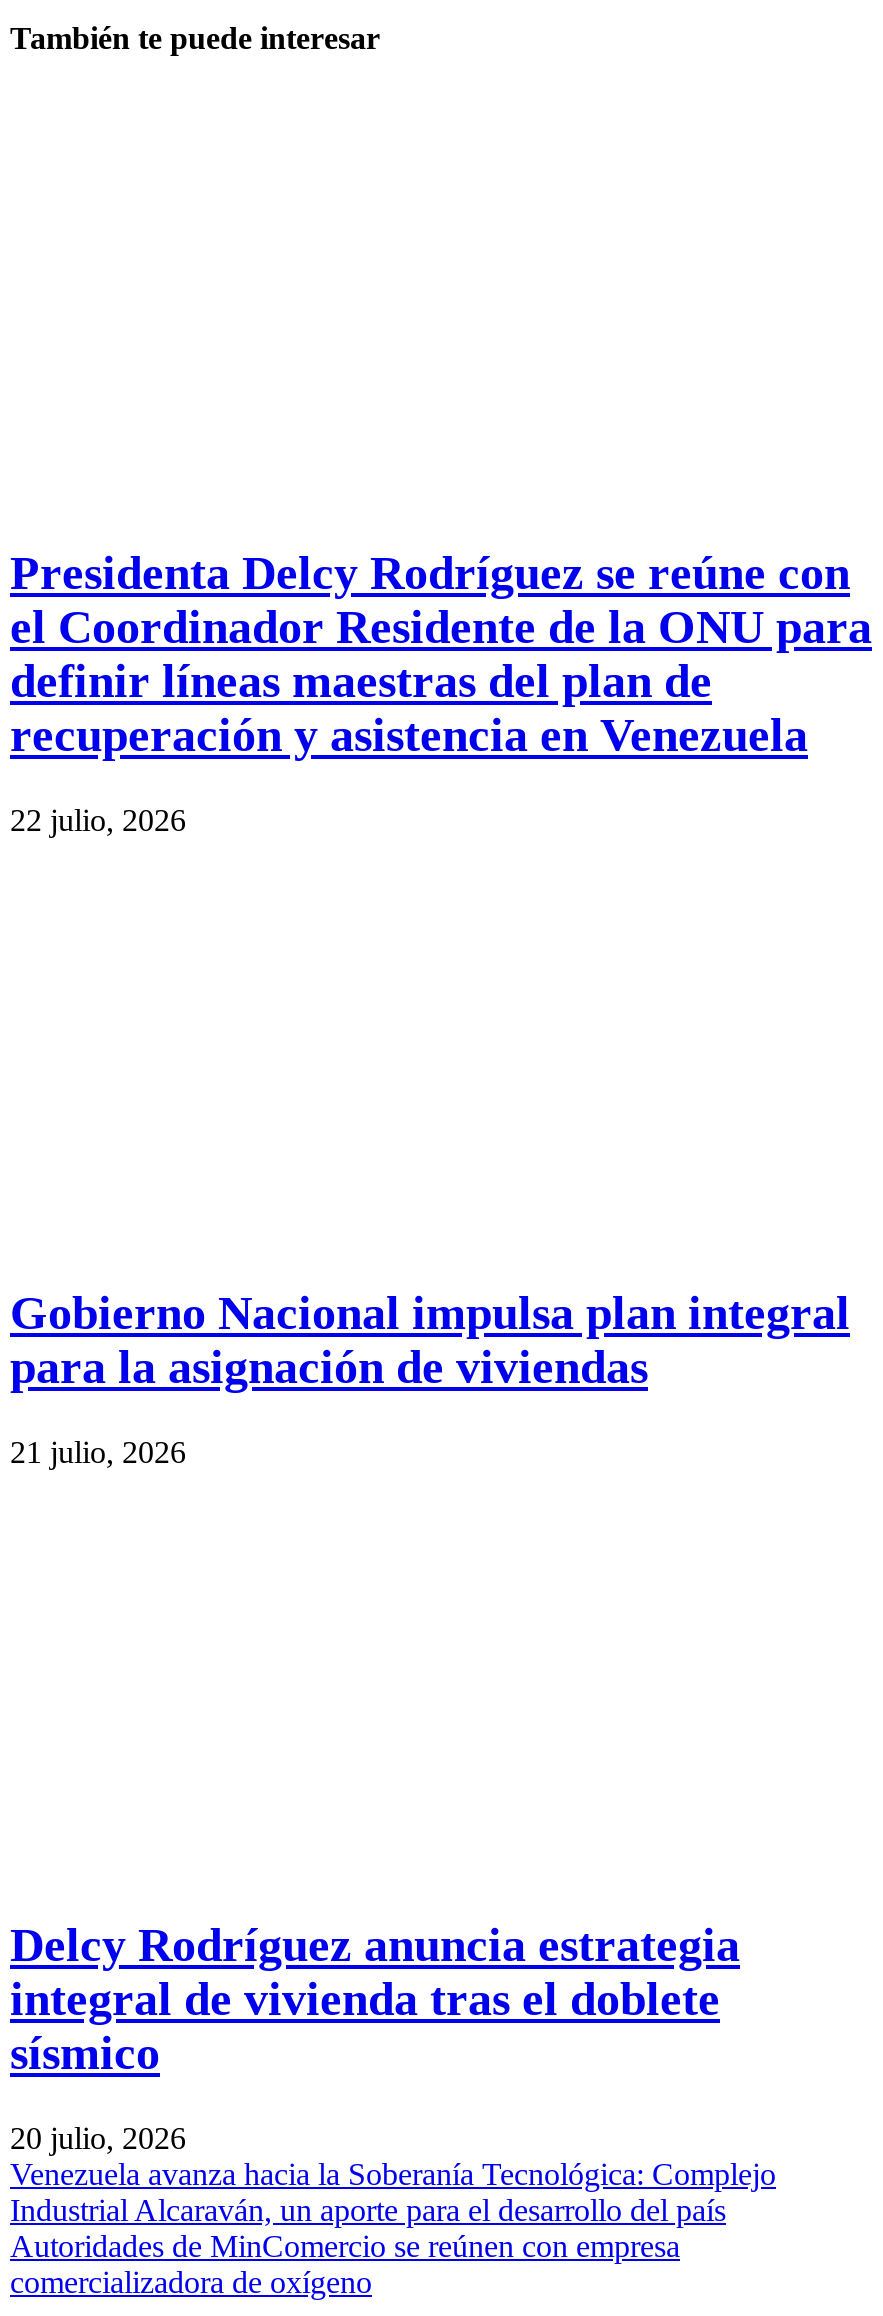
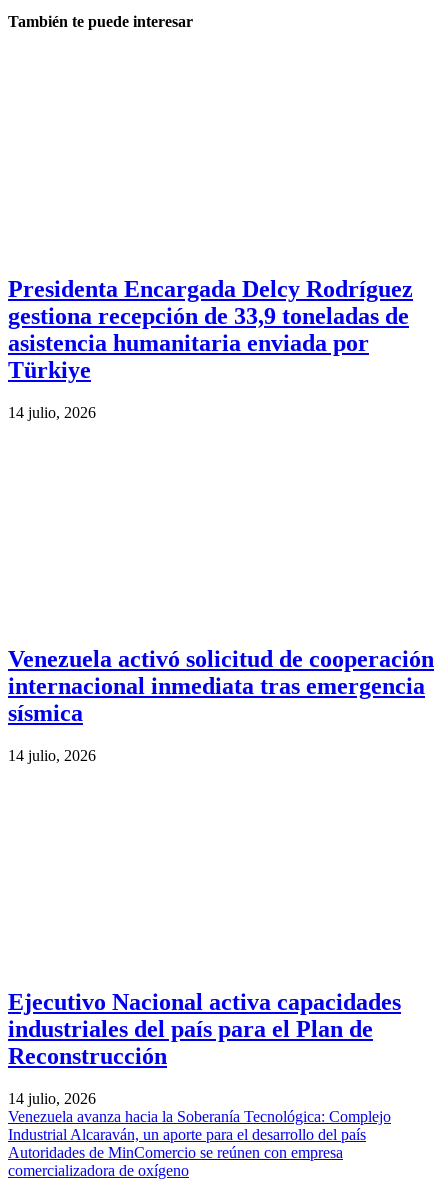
[10,547,872,761] Presidenta Delcy Rodríguez se reúne con | el Coordinador Residente de la ONU para | definir líneas maestras del plan de | recuperación y asistencia en Venezuela -> [8,276,413,383] Presidenta Encargada Delcy Rodríguez | gestiona recepción de 33,9 toneladas de | asistencia humanitaria enviada por | Türkiye
[10,803,186,837] 22 julio, 2026 -> [8,404,96,421] 14 julio, 2026
[10,1287,850,1393] Gobierno Nacional impulsa plan integral | para la asignación de viviendas -> [8,646,434,726] Venezuela activó solicitud de cooperación | internacional inmediata tras emergencia | sísmica
[10,1435,186,1469] 21 julio, 2026 -> [8,747,96,764] 14 julio, 2026
[10,1919,740,2079] Delcy Rodríguez anuncia estrategia | integral de vivienda tras el doblete | sísmico -> [8,989,401,1069] Ejecutivo Nacional activa capacidades | industriales del país para el Plan de | Reconstrucción
[10,2121,186,2155] 20 julio, 2026 -> [8,1090,96,1107] 14 julio, 2026

